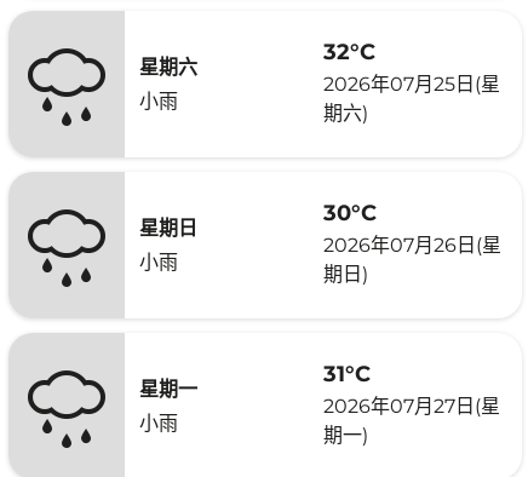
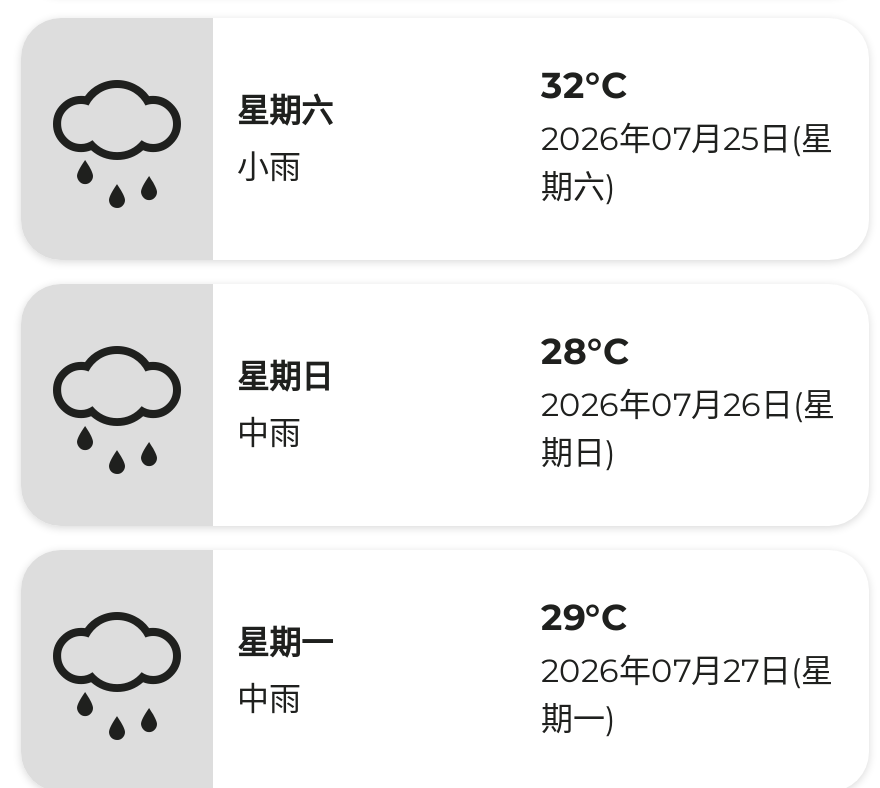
[323,200,377,226] 30°C -> [541,330,629,374] 28°C
[139,250,178,273] 小雨 -> [237,413,301,451] 中雨
[323,361,371,387] 31°C -> [541,596,627,640] 29°C
[139,411,178,434] 小雨 -> [237,679,301,717] 中雨

